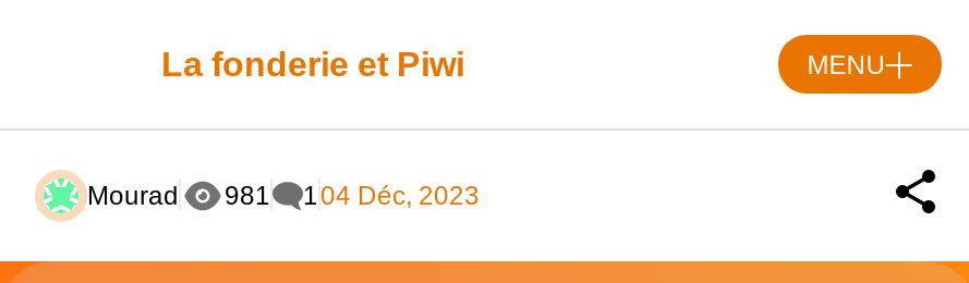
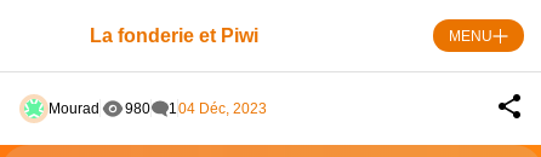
[87,180,480,210] Mourad 981 1 04 Déc, 2023 -> [49,100,267,117] Mourad 980 1 04 Déc, 2023

